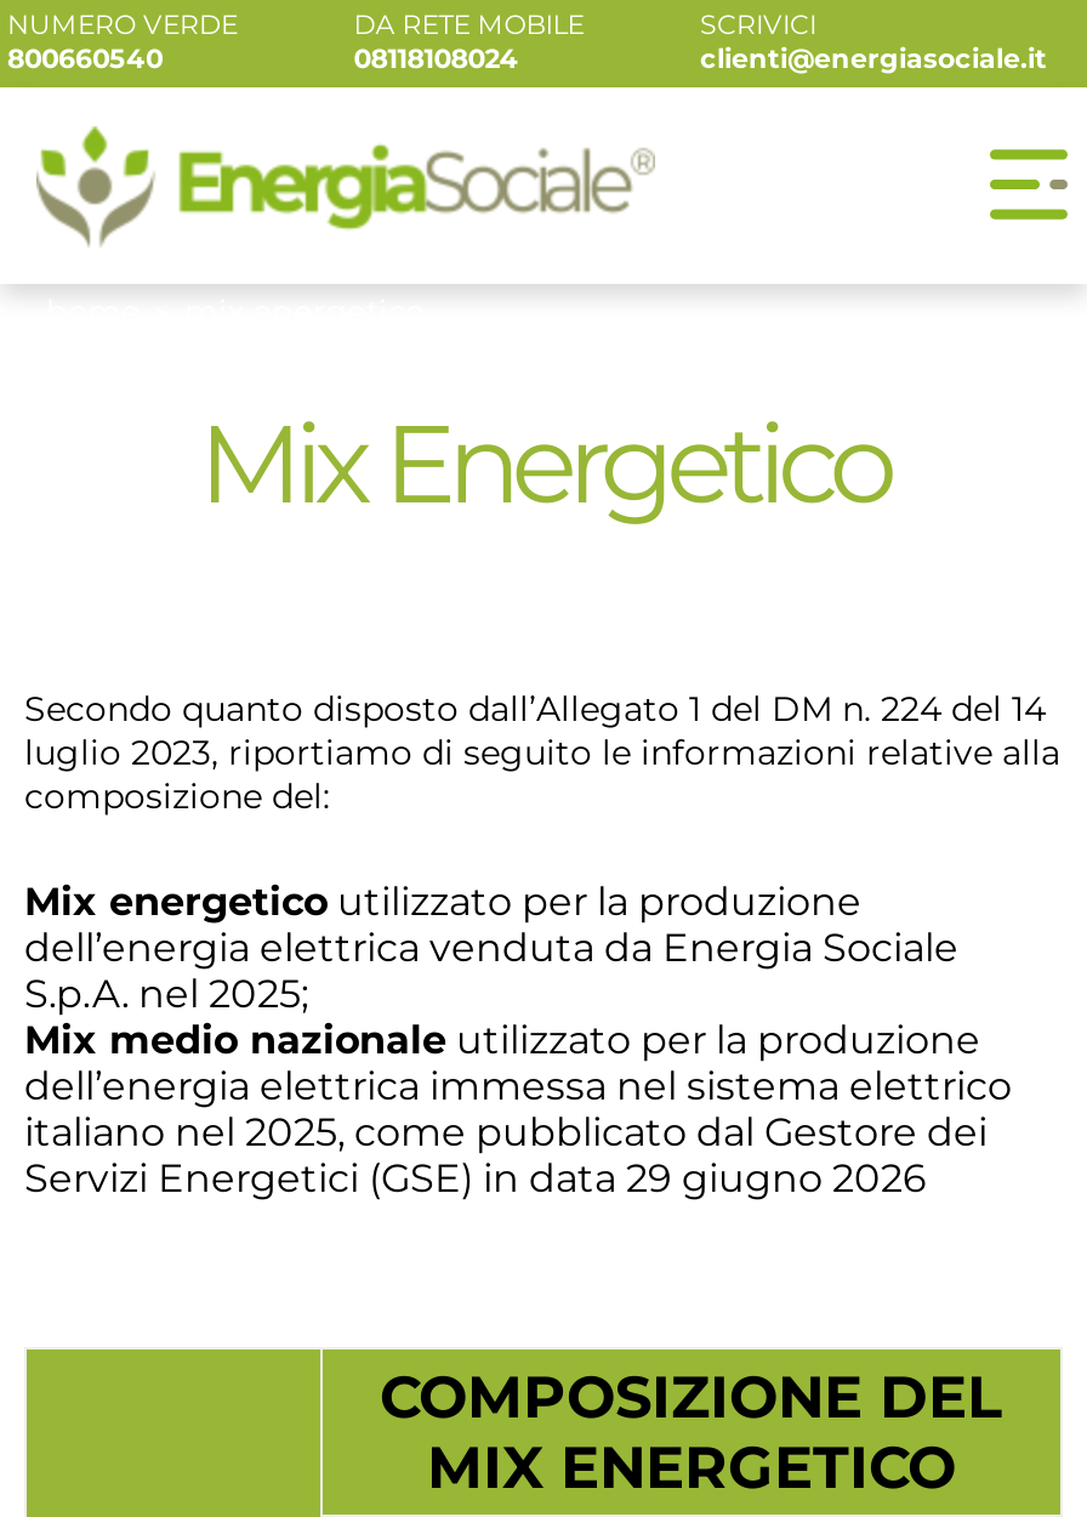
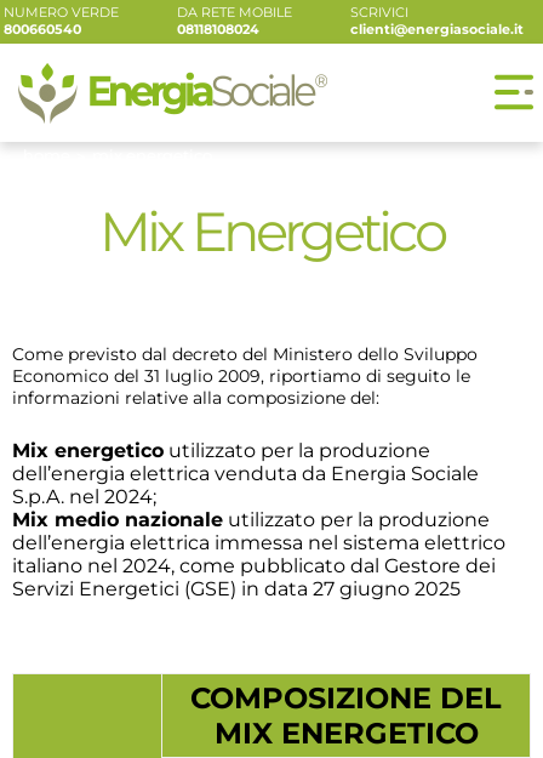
[24,687,1060,818] Secondo quanto disposto dall’Allegato 1 del DM n. 224 del 14 | luglio 2023, riportiamo di seguito le informazioni relative alla | composizione del: -> [12,343,478,409] Come previsto dal decreto del Ministero dello Sviluppo | Economico del 31 luglio 2009, riportiamo di seguito le | informazioni relative alla composizione del:
[24,971,308,1017] S.p.A. nel 2025; -> [12,485,156,508] S.p.A. nel 2024;
[24,1109,988,1155] italiano nel 2025, come pubblicato dal Gestore dei -> [12,554,496,577] italiano nel 2024, come pubblicato dal Gestore dei
[24,1155,927,1201] Servizi Energetici (GSE) in data 29 giugno 2026 -> [12,577,461,600] Servizi Energetici (GSE) in data 27 giugno 2025

